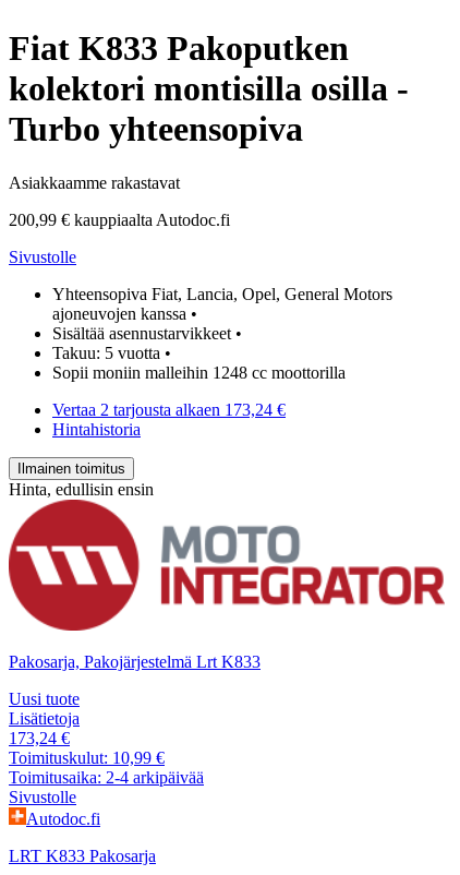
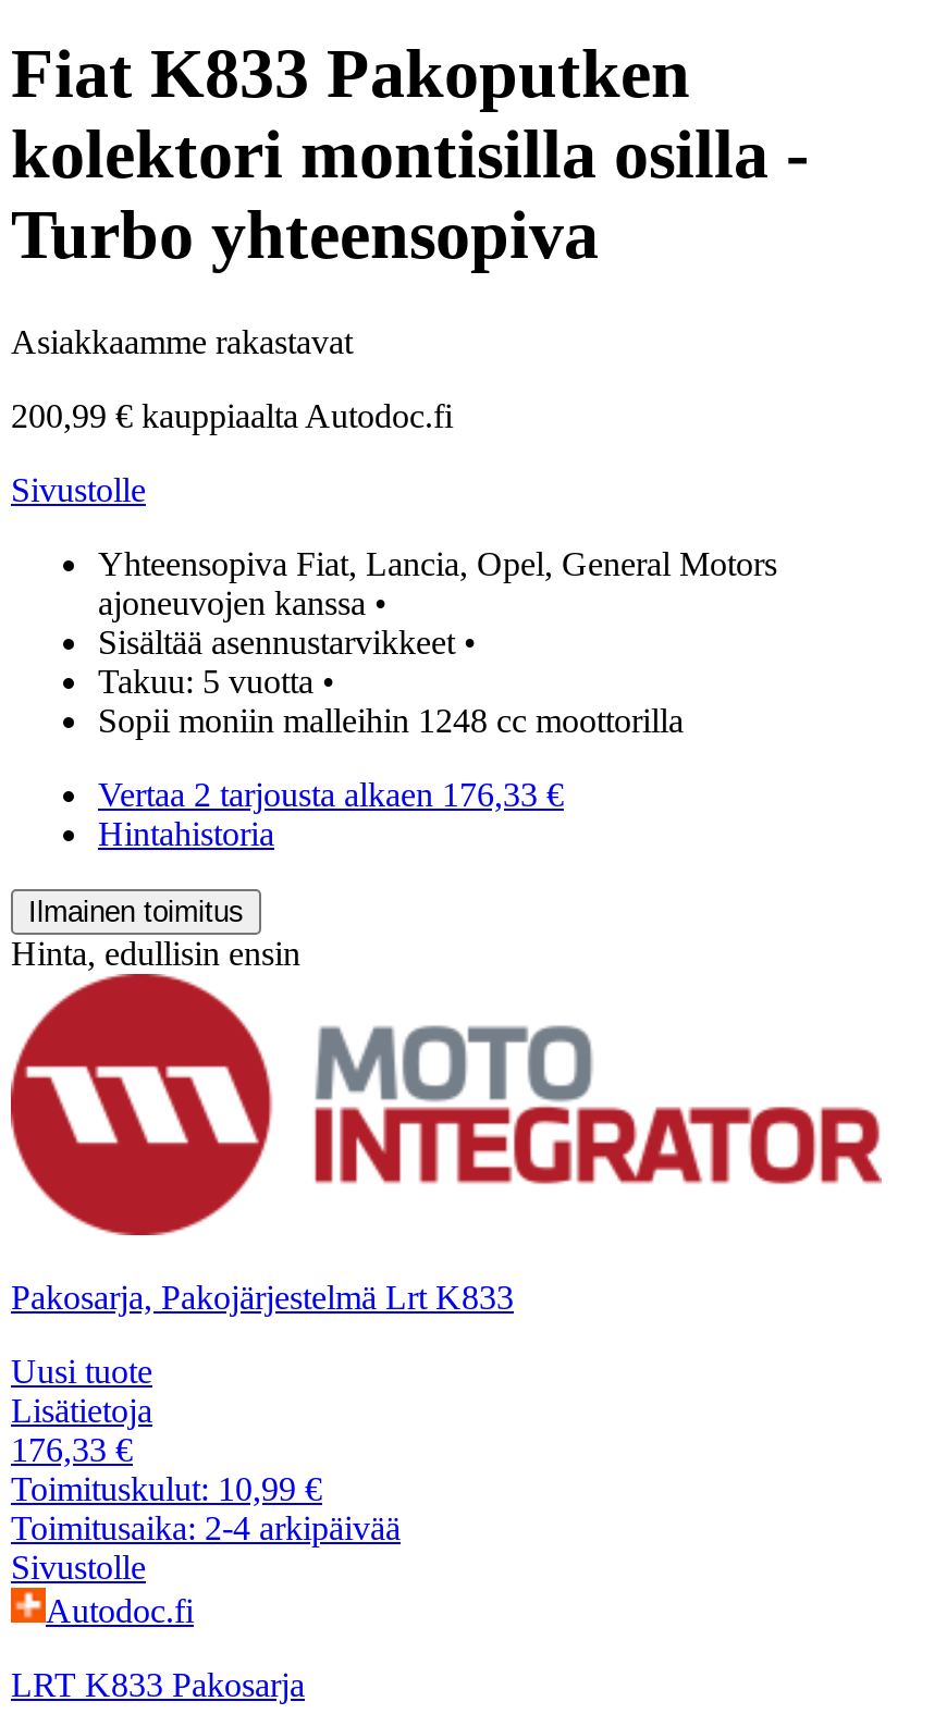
[52,400,286,419] Vertaa 2 tarjousta alkaen 173,24 € -> [98,776,564,813] Vertaa 2 tarjousta alkaen 176,33 €
[9,729,70,747] 173,24 € -> [11,1431,133,1468] 176,33 €

